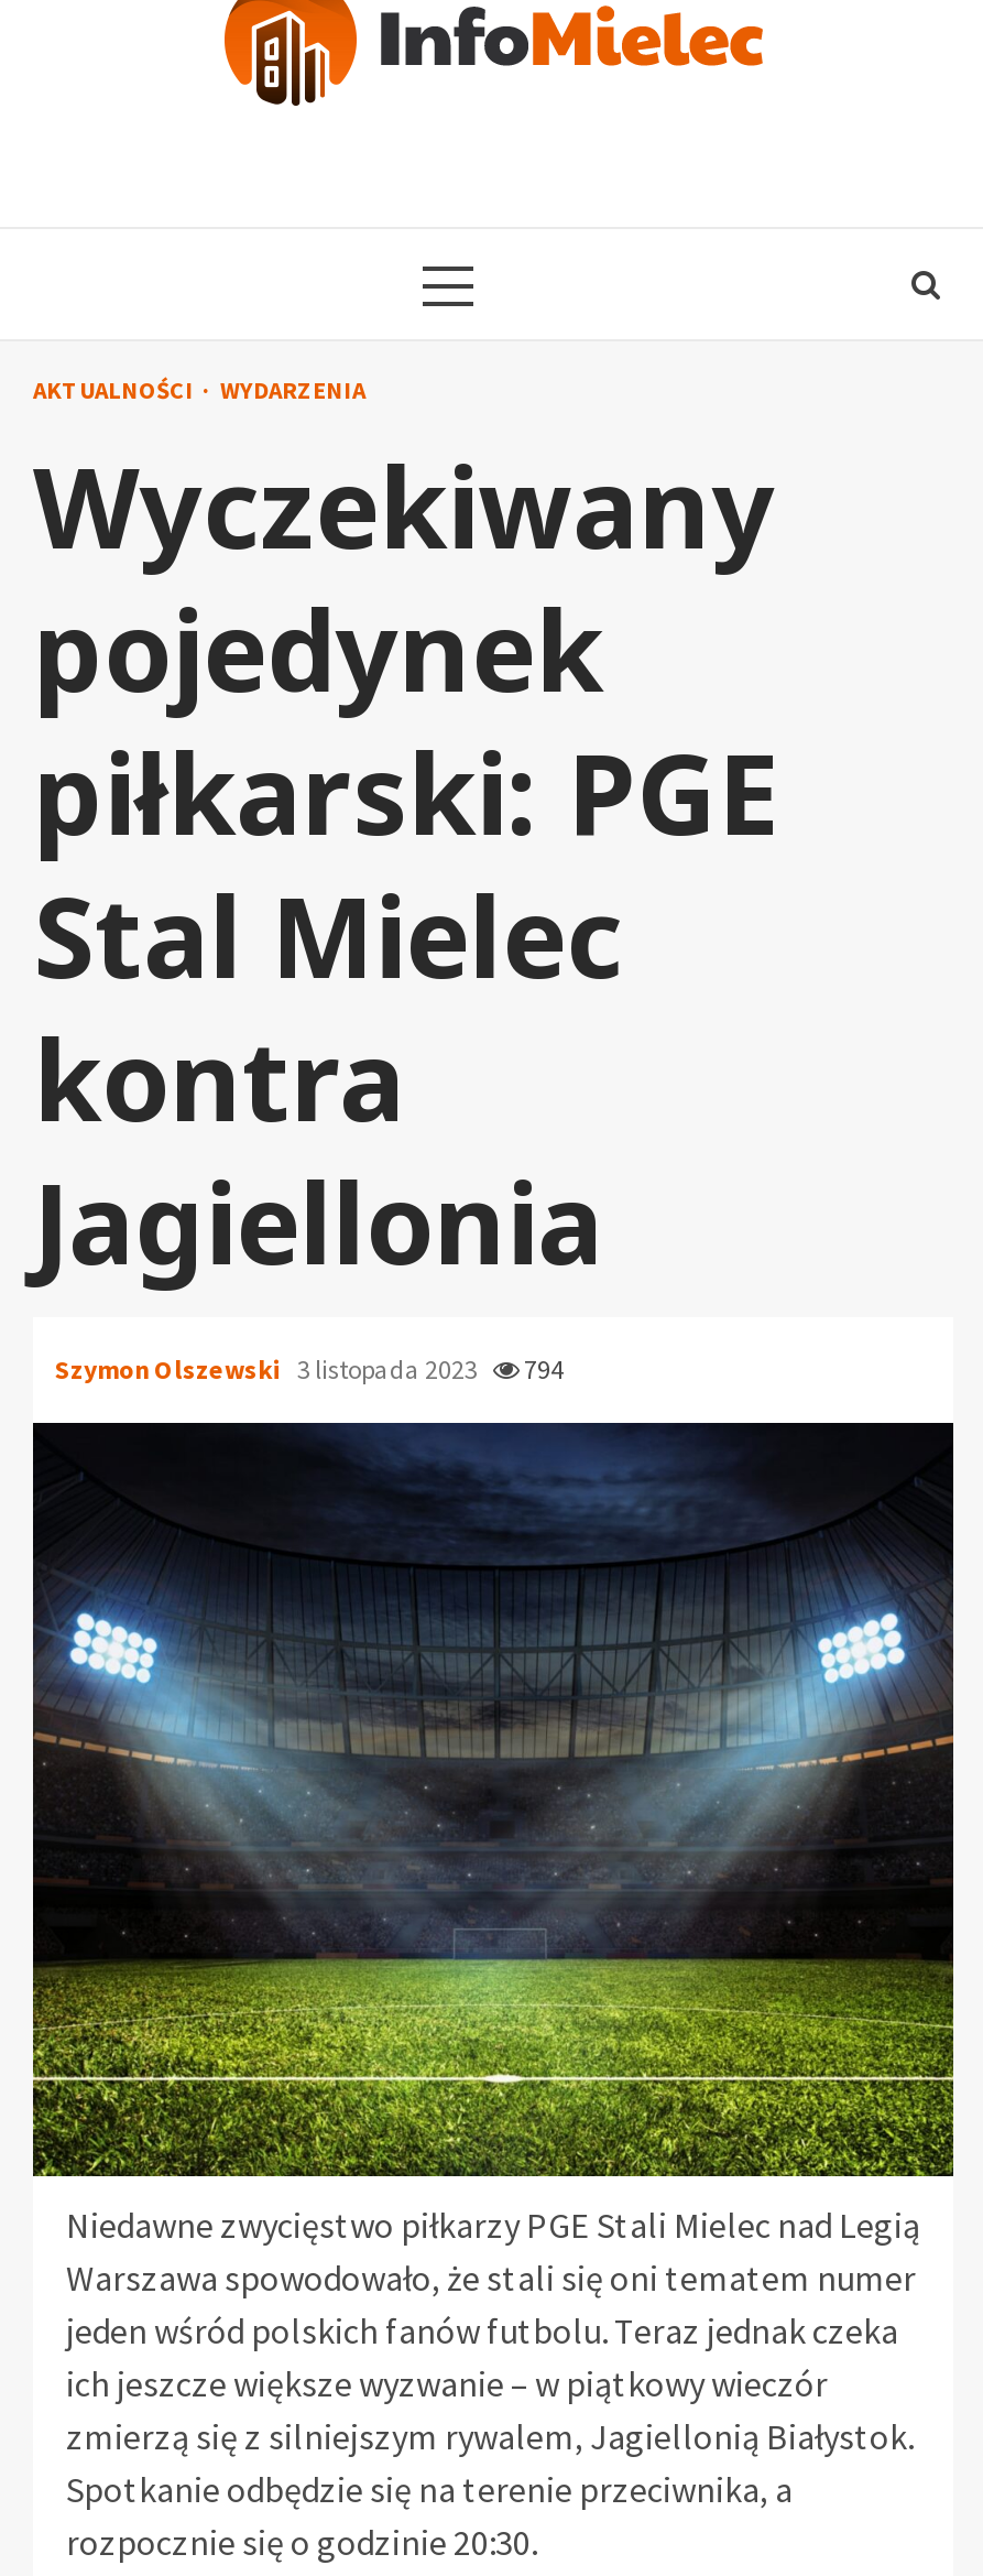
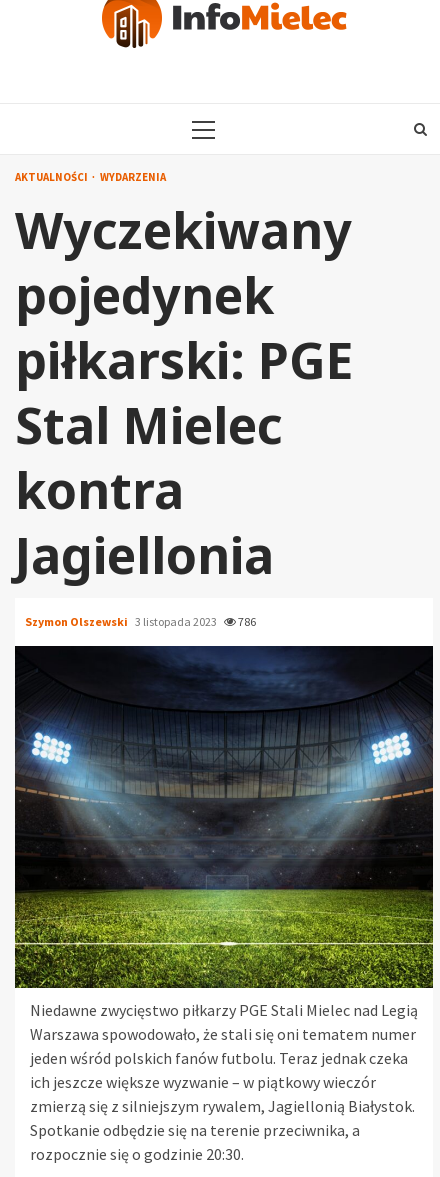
[55,1352,564,1385] Szymon Olszewski 3 listopada 2023 794 -> [25,614,256,629] Szymon Olszewski 3 listopada 2023 786

